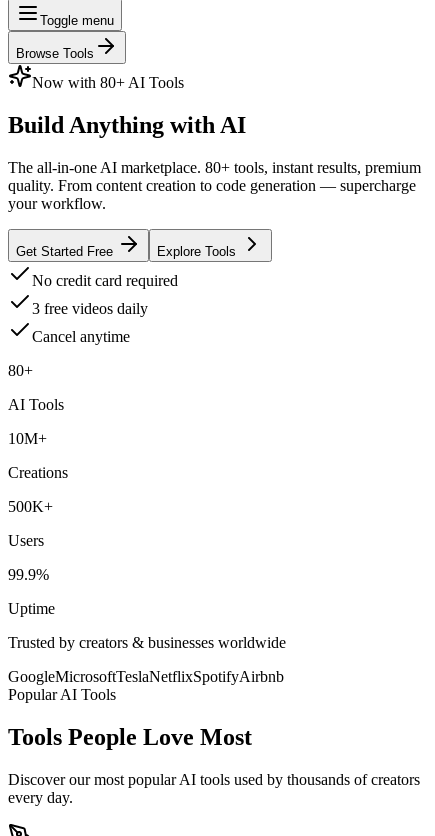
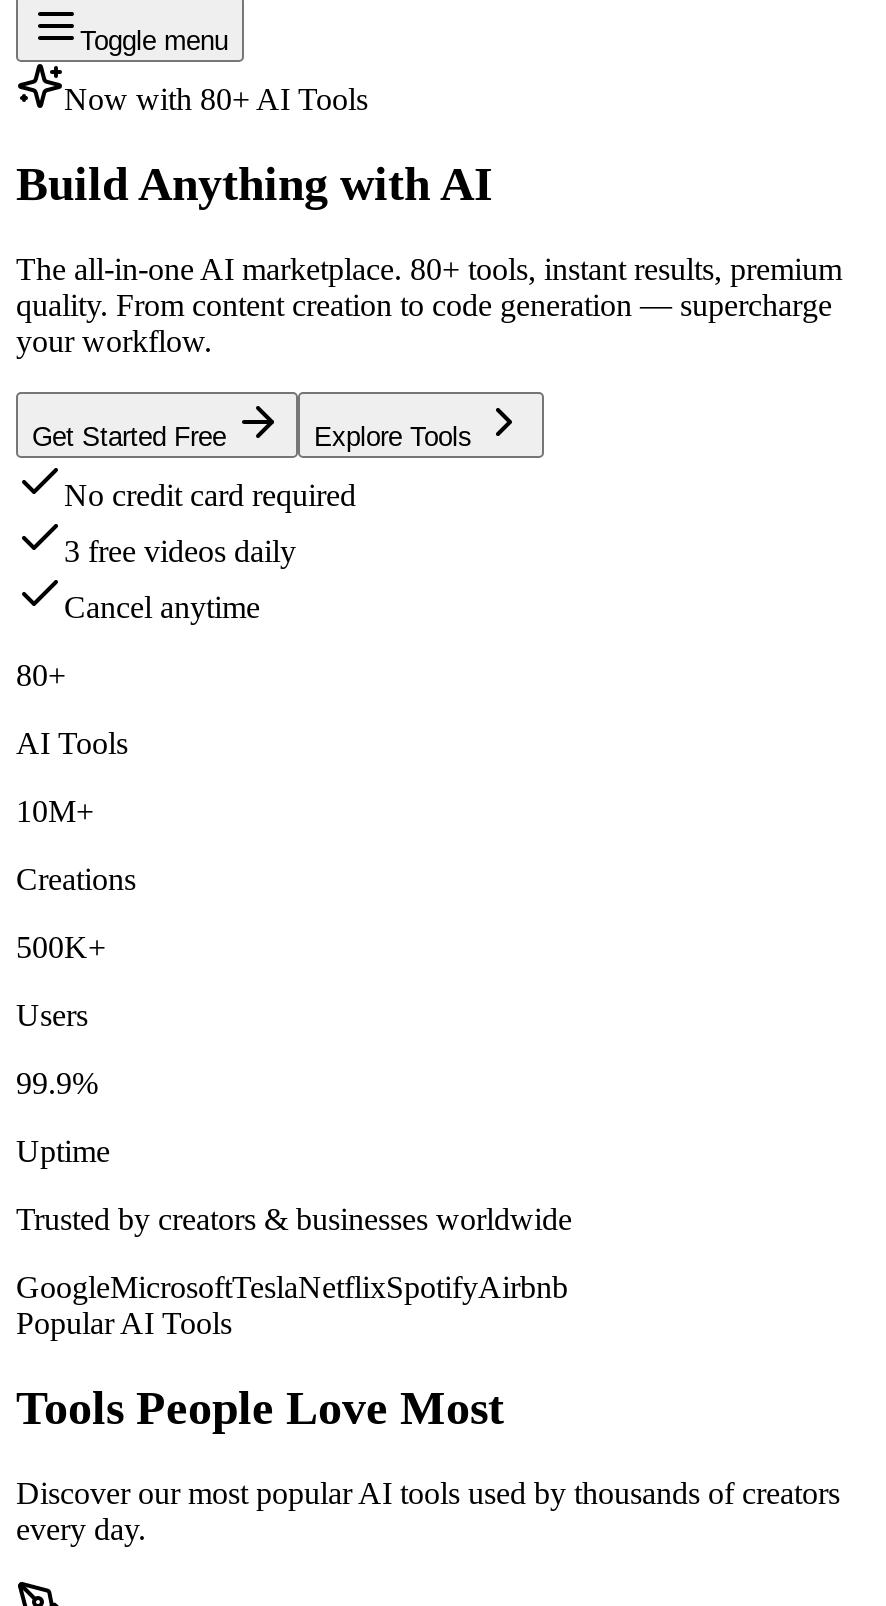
[16,46,94,61] Browse Tools -> none

